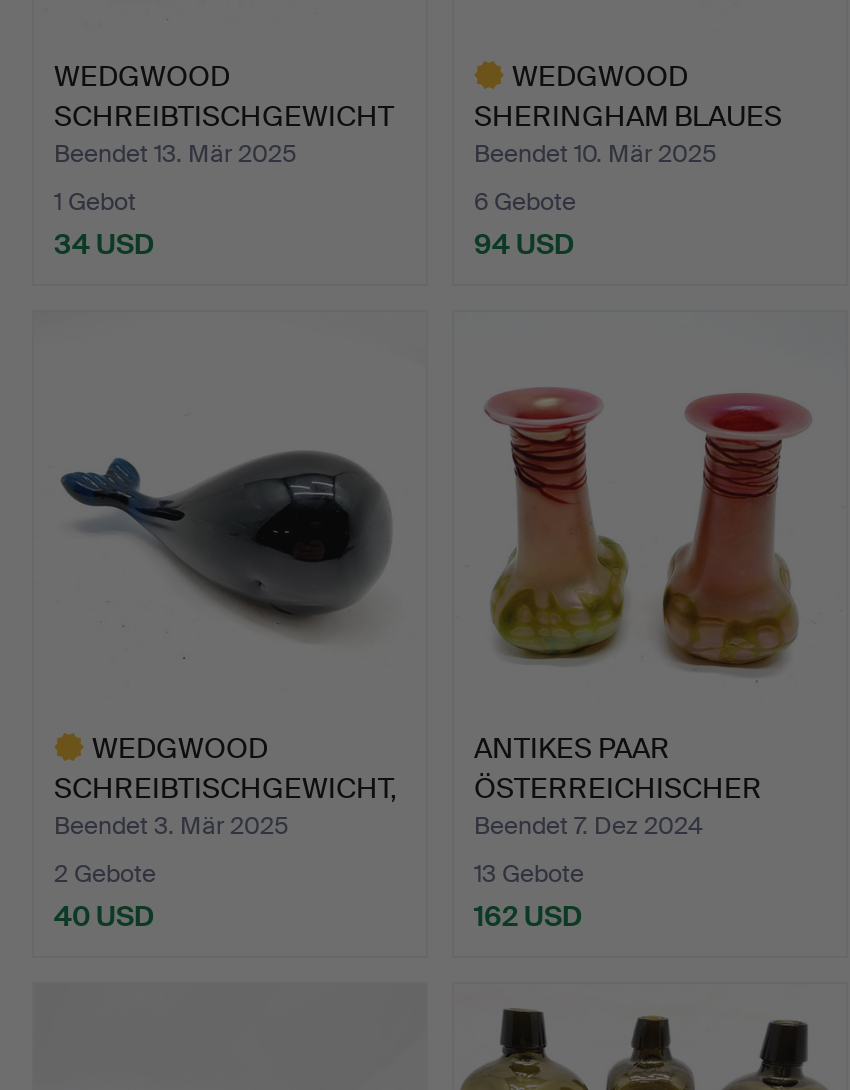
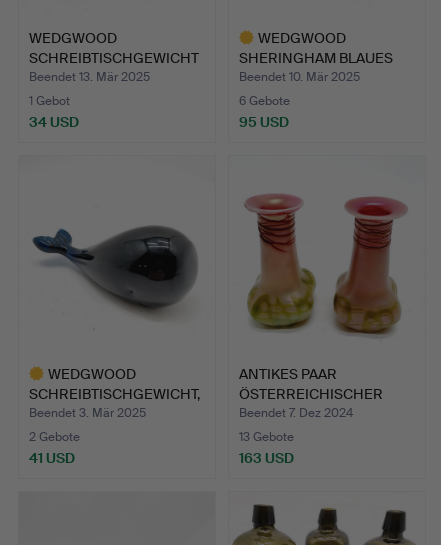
[474,226,574,262] 94 USD -> [239,113,289,131] 95 USD
[54,898,154,934] 40 USD -> [29,449,75,467] 41 USD
[474,898,582,934] 162 USD -> [239,449,294,467] 163 USD

